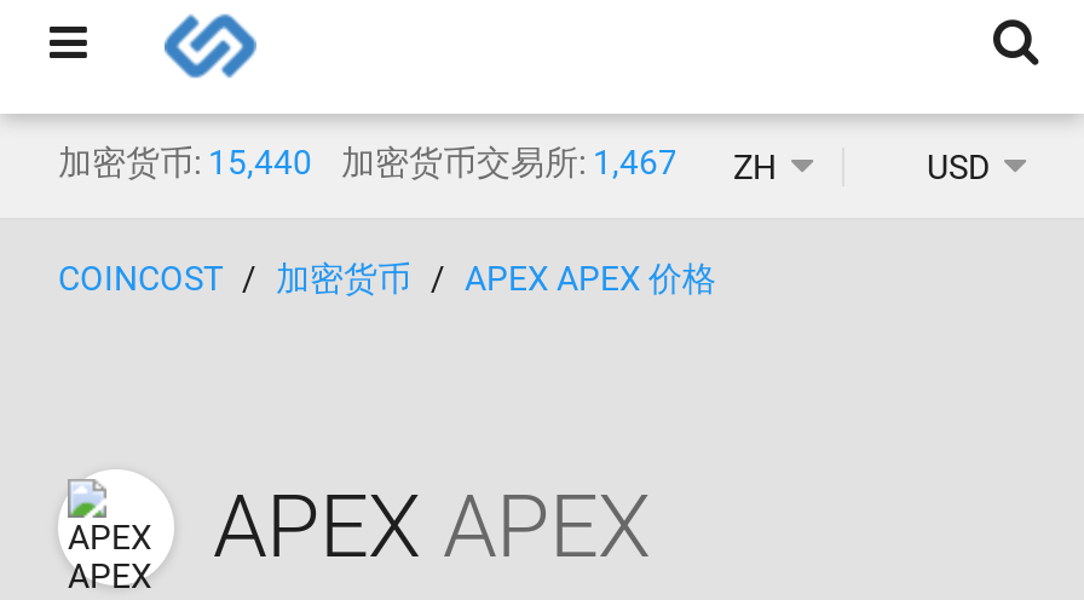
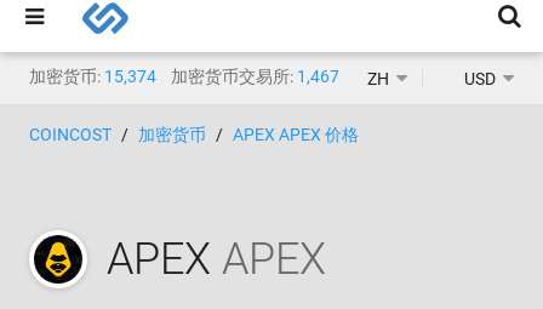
[58,143,777,186] 加密货币: 15,440 加密货币交易所: 1,467 ZH -> [29,67,389,88] 加密货币: 15,374 加密货币交易所: 1,467 ZH
[65,479,165,590] [image] -> [33,234,84,290] [image]

